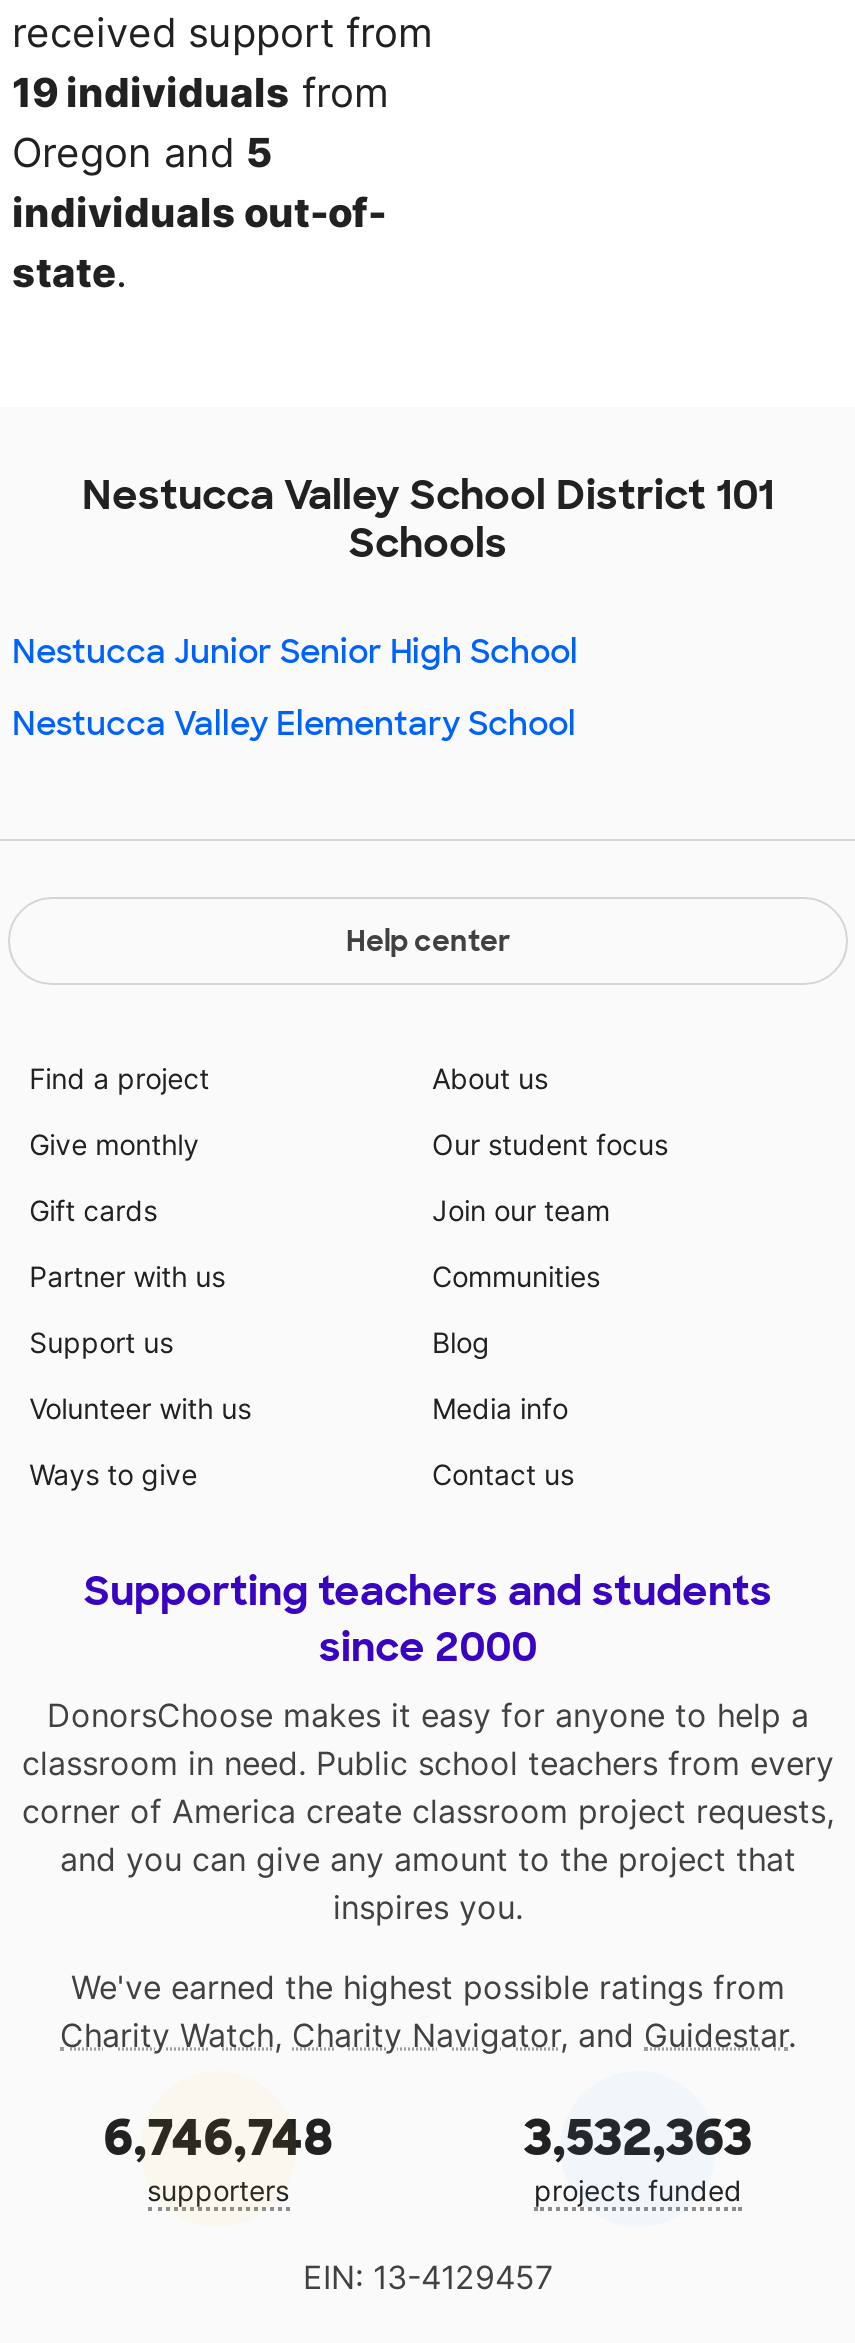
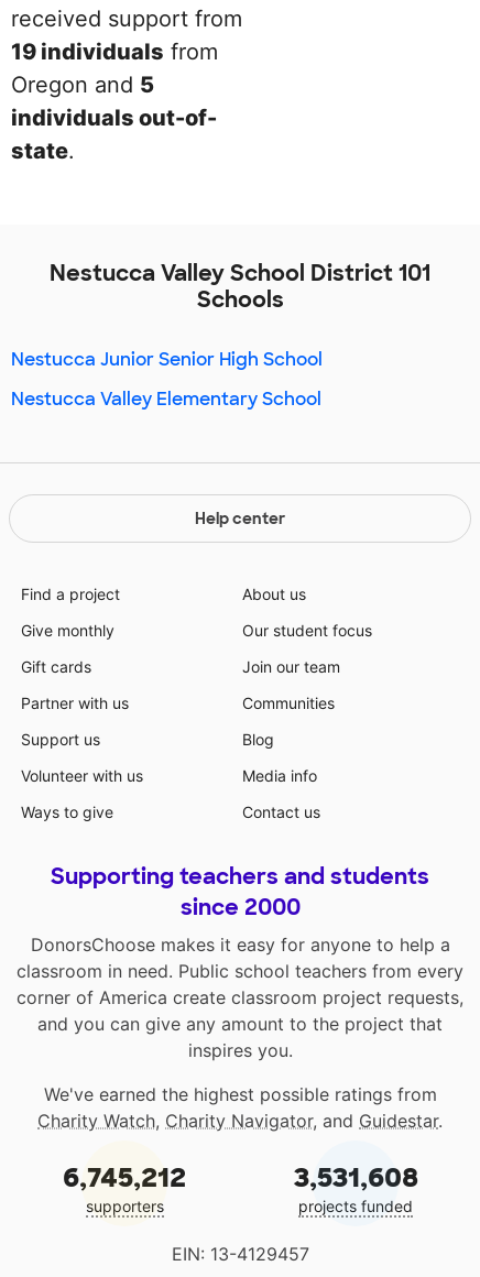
[103,2107,333,2169] 6,746,748 -> [63,1160,186,1194] 6,745,212
[524,2107,752,2169] 3,532,363 -> [293,1160,418,1194] 3,531,608

